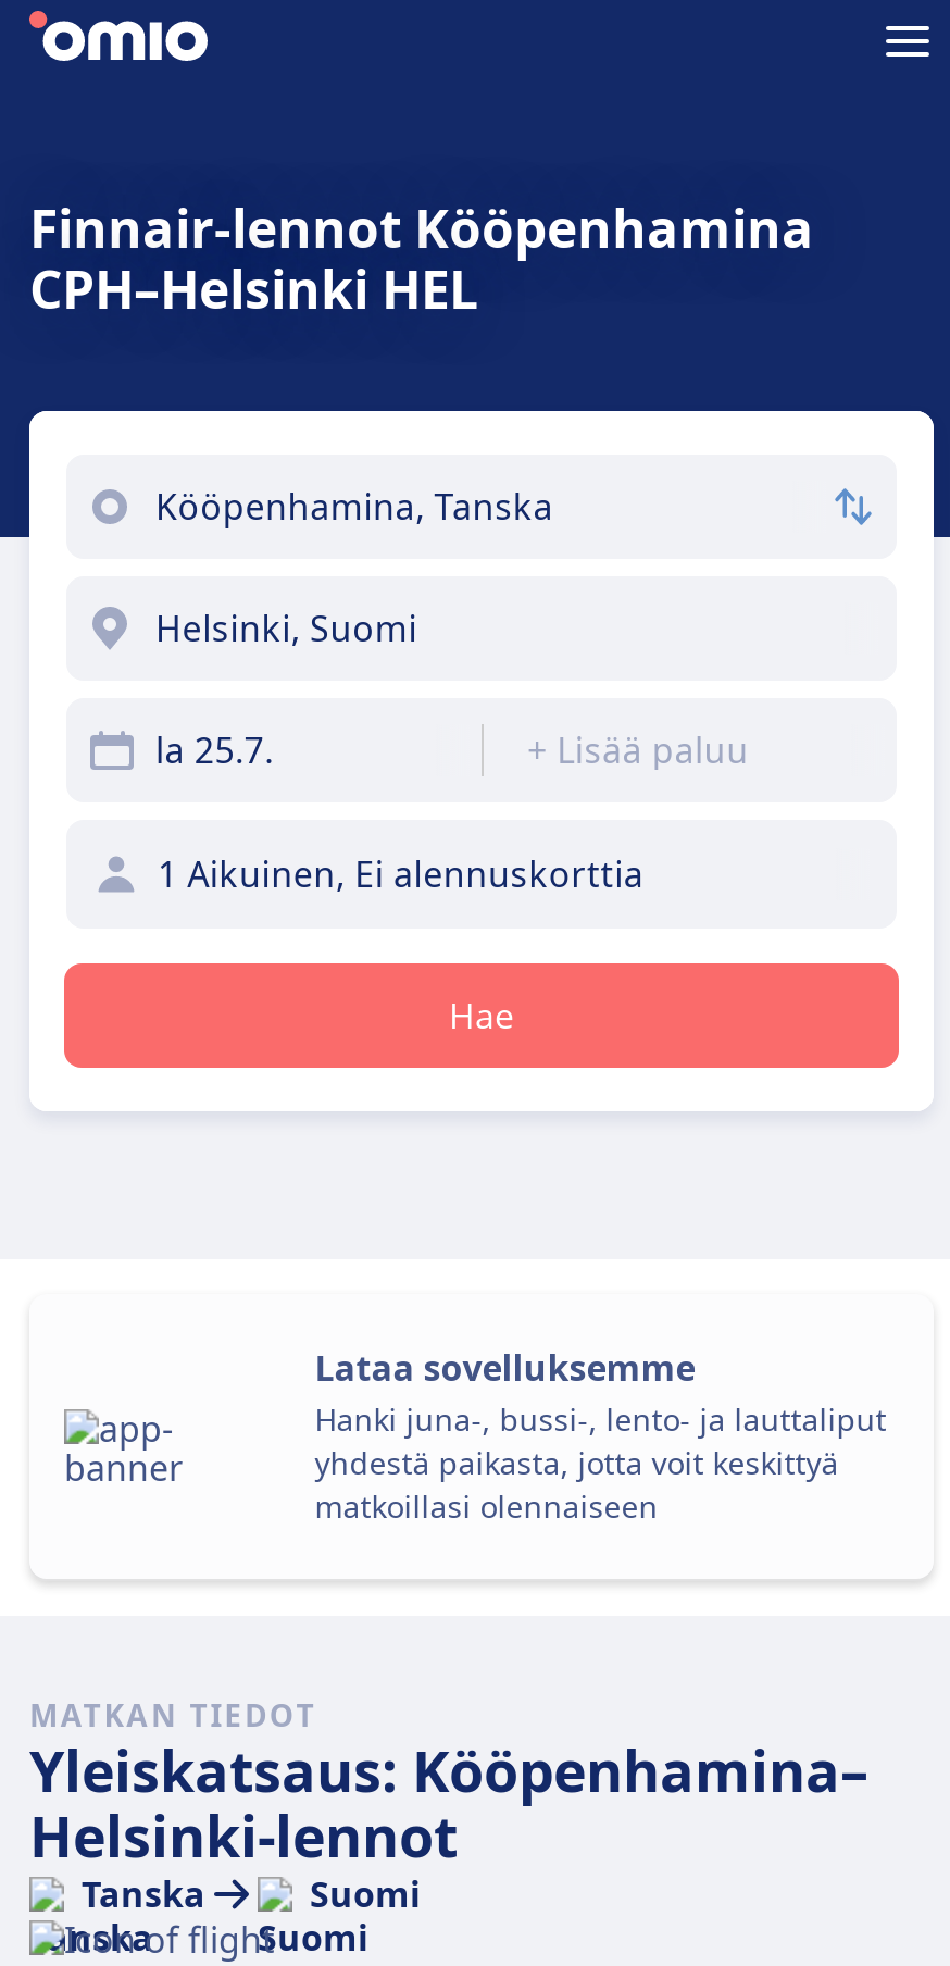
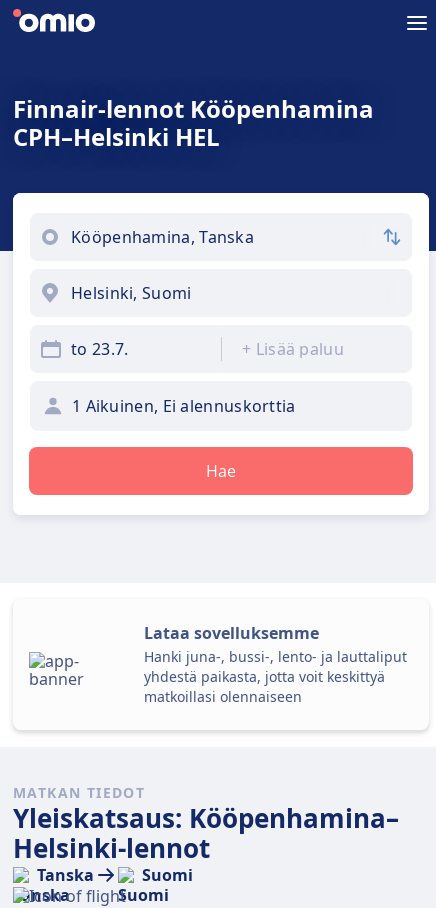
[155,726,274,774] la 25.7. -> [71,338,128,360] to 23.7.

